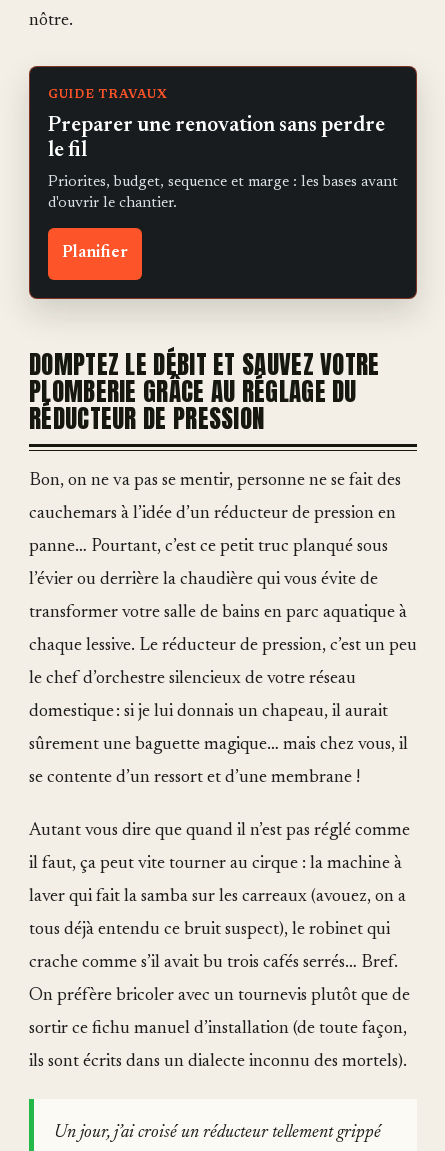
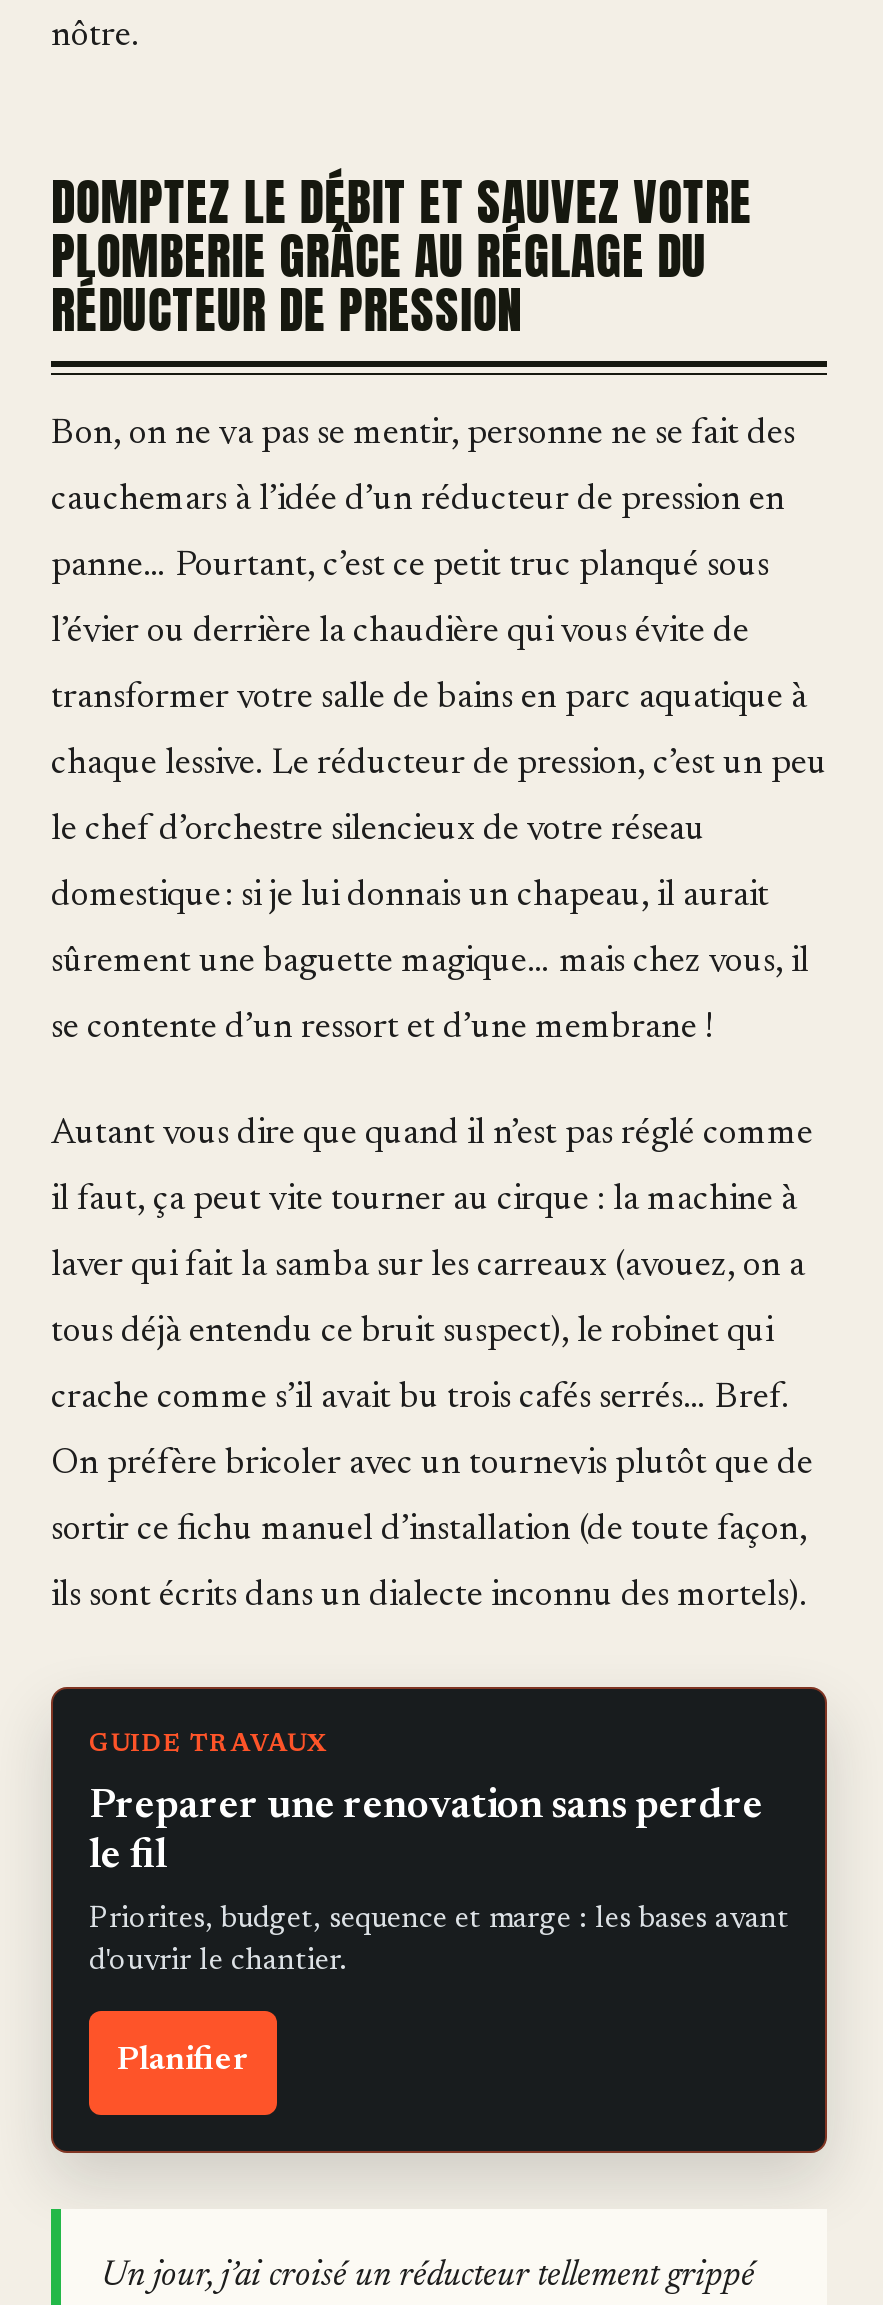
moved [28,65,418,302] -> [49,1685,829,2157]: [image] | GUIDE TRAVAUX | Preparer une renovation sans perdre | le fil | Priorites, budget, sequence et marge : les bases avant | d'ouvrir le chantier. | Planifier
moved [29,346,417,1071] -> [51,165,827,1615]: DOMPTEZ LE DÉBIT ET SAUVEZ VOTRE | PLOMBERIE GRÂCE AU RÉGLAGE DU | RÉDUCTEUR DE PRESSION | ... | sortir ce fichu manuel d’installation (de toute façon, | ils sont écrits dans un dialecte inconnu des mortels).

